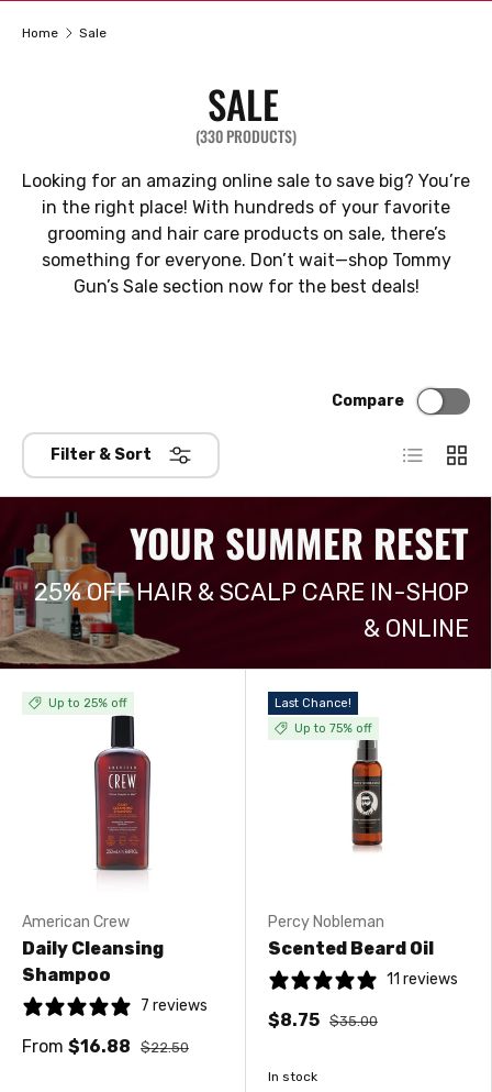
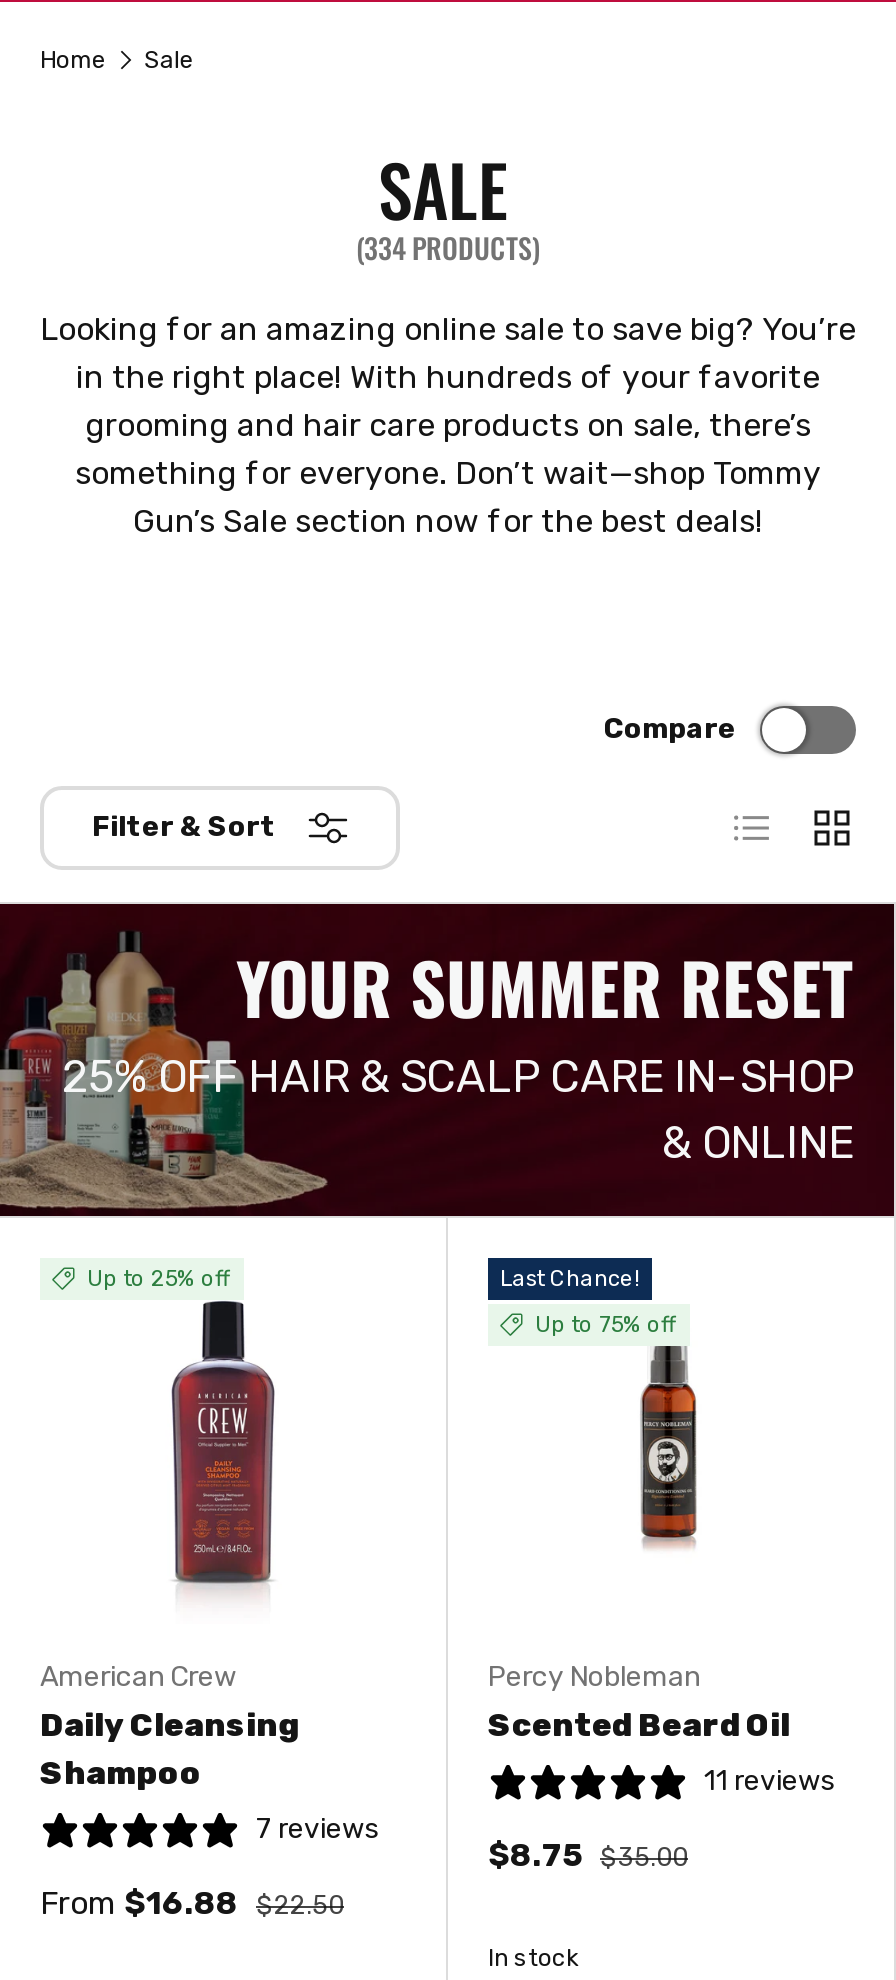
[195,124,297,147] (330 PRODUCTS) -> [356,225,540,267] (334 PRODUCTS)

